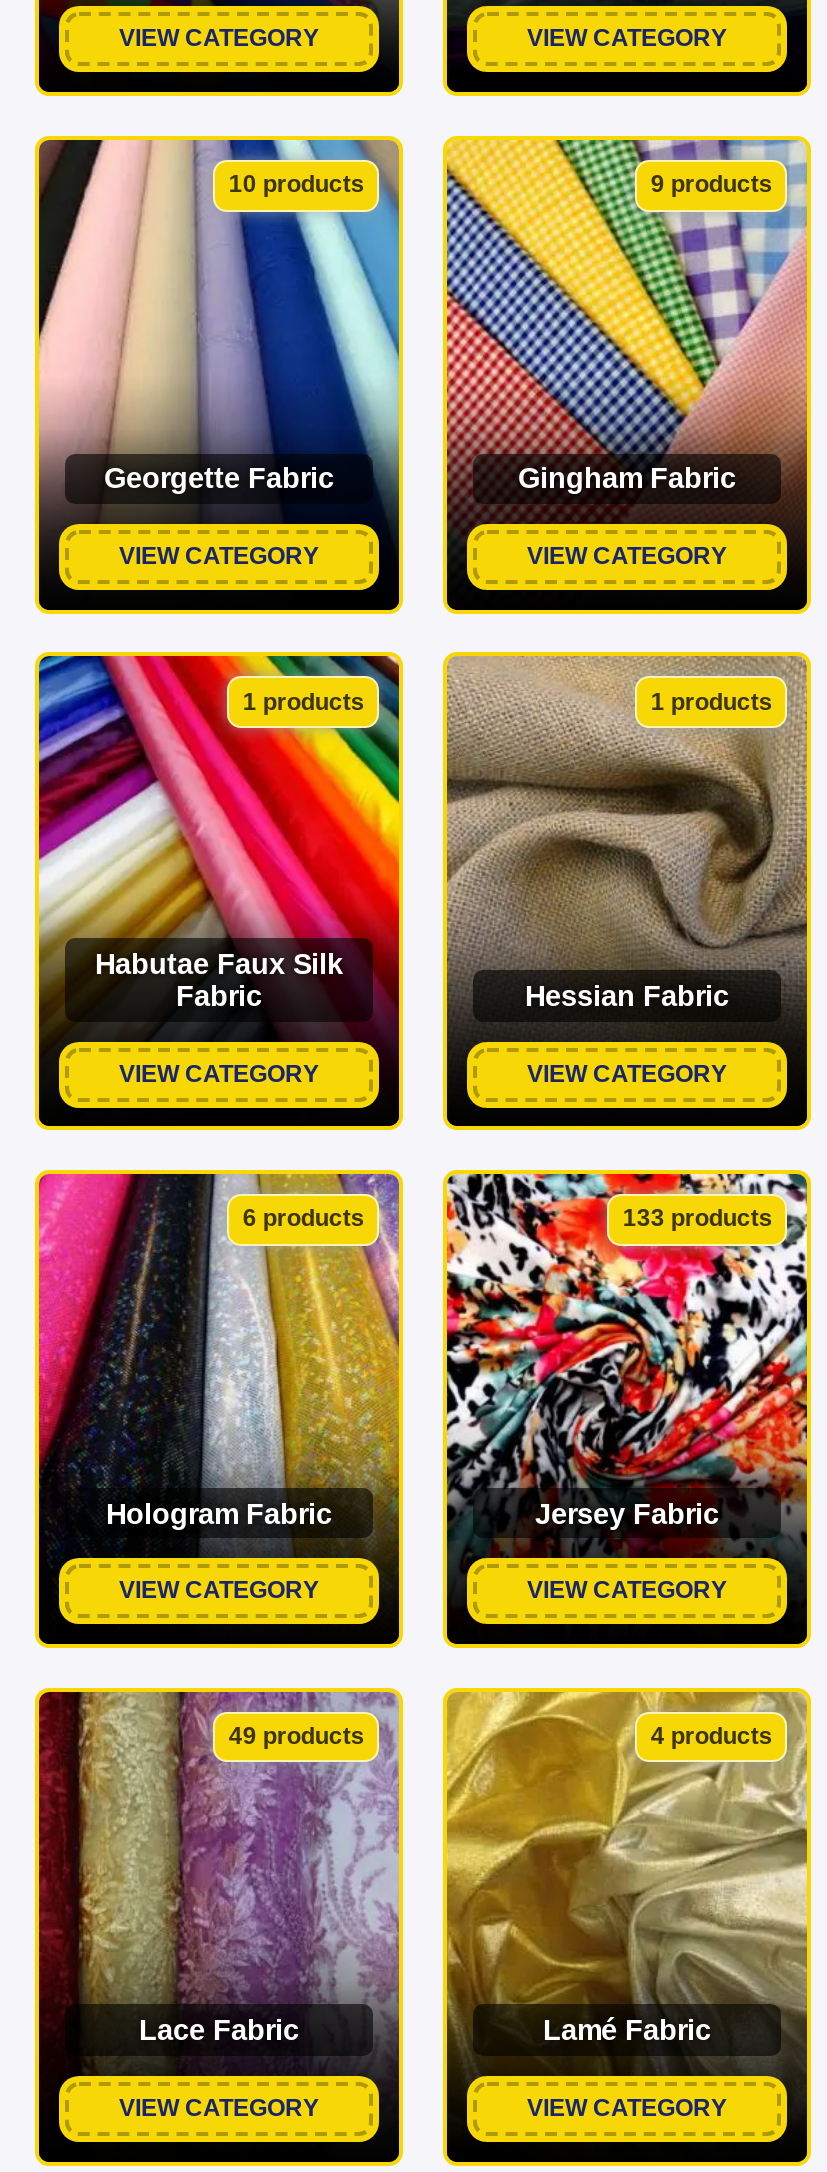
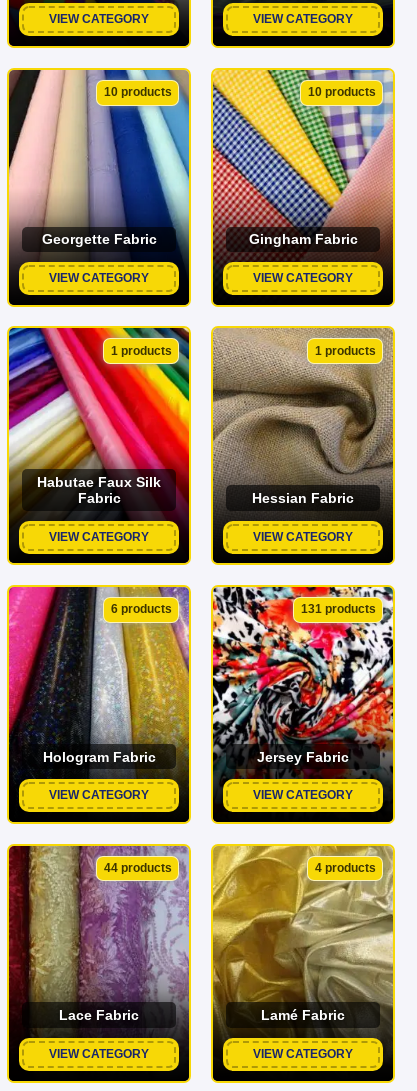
[651,170,773,198] 9 products -> [308,85,376,99] 10 products
[623,1205,773,1233] 133 products -> [301,602,376,616] 131 products
[229,1722,365,1750] 49 products -> [104,861,172,875] 44 products

